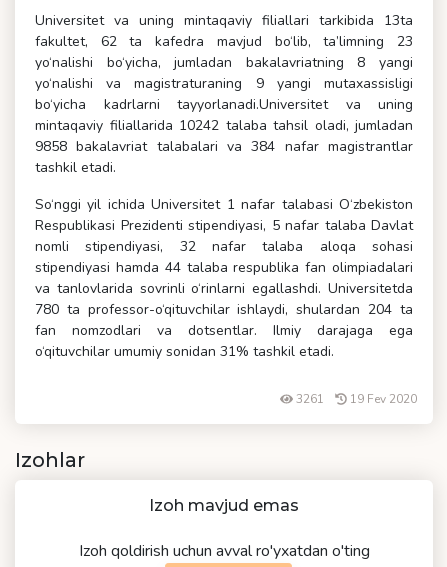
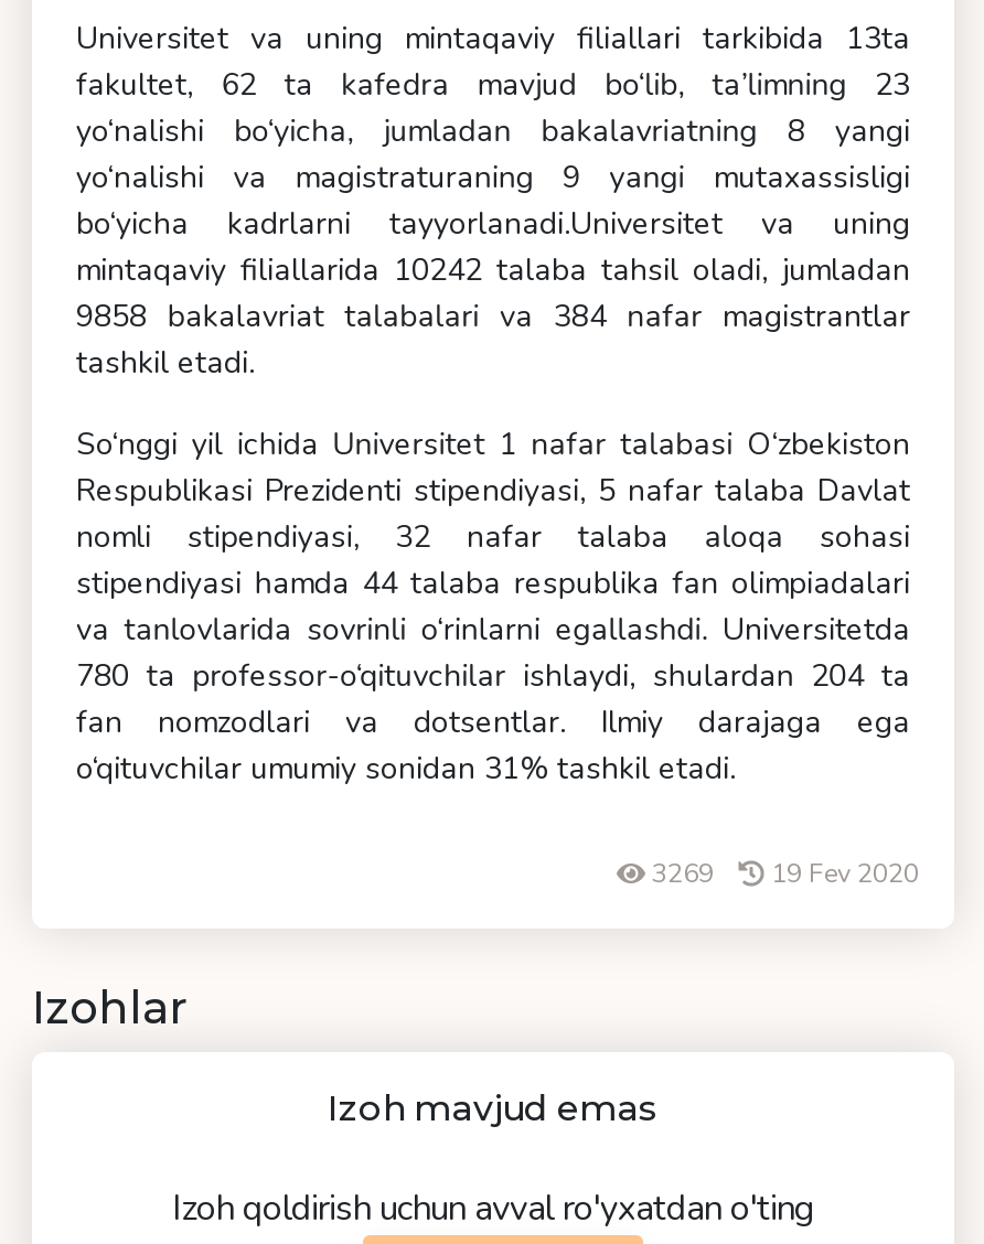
[293,391,417,407] 3261 19 Fev 2020 -> [645,856,919,891] 3269 19 Fev 2020

